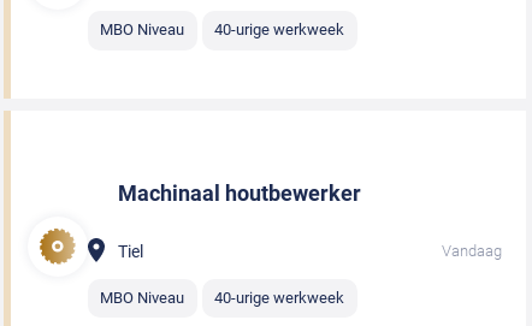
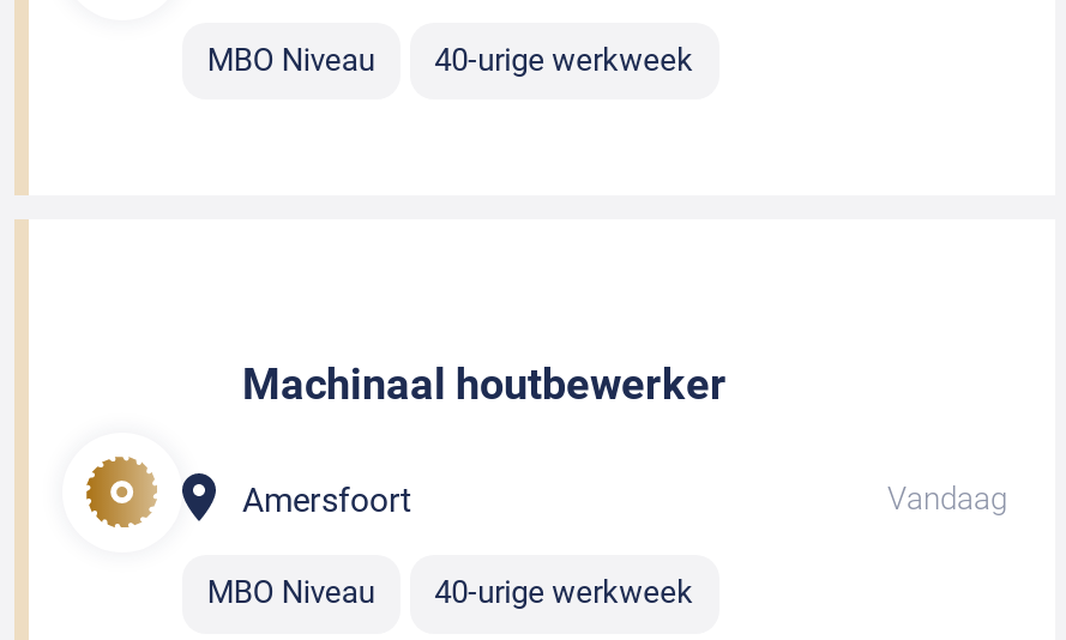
[118,241,143,261] Tiel -> [242,481,412,519] Amersfoort

